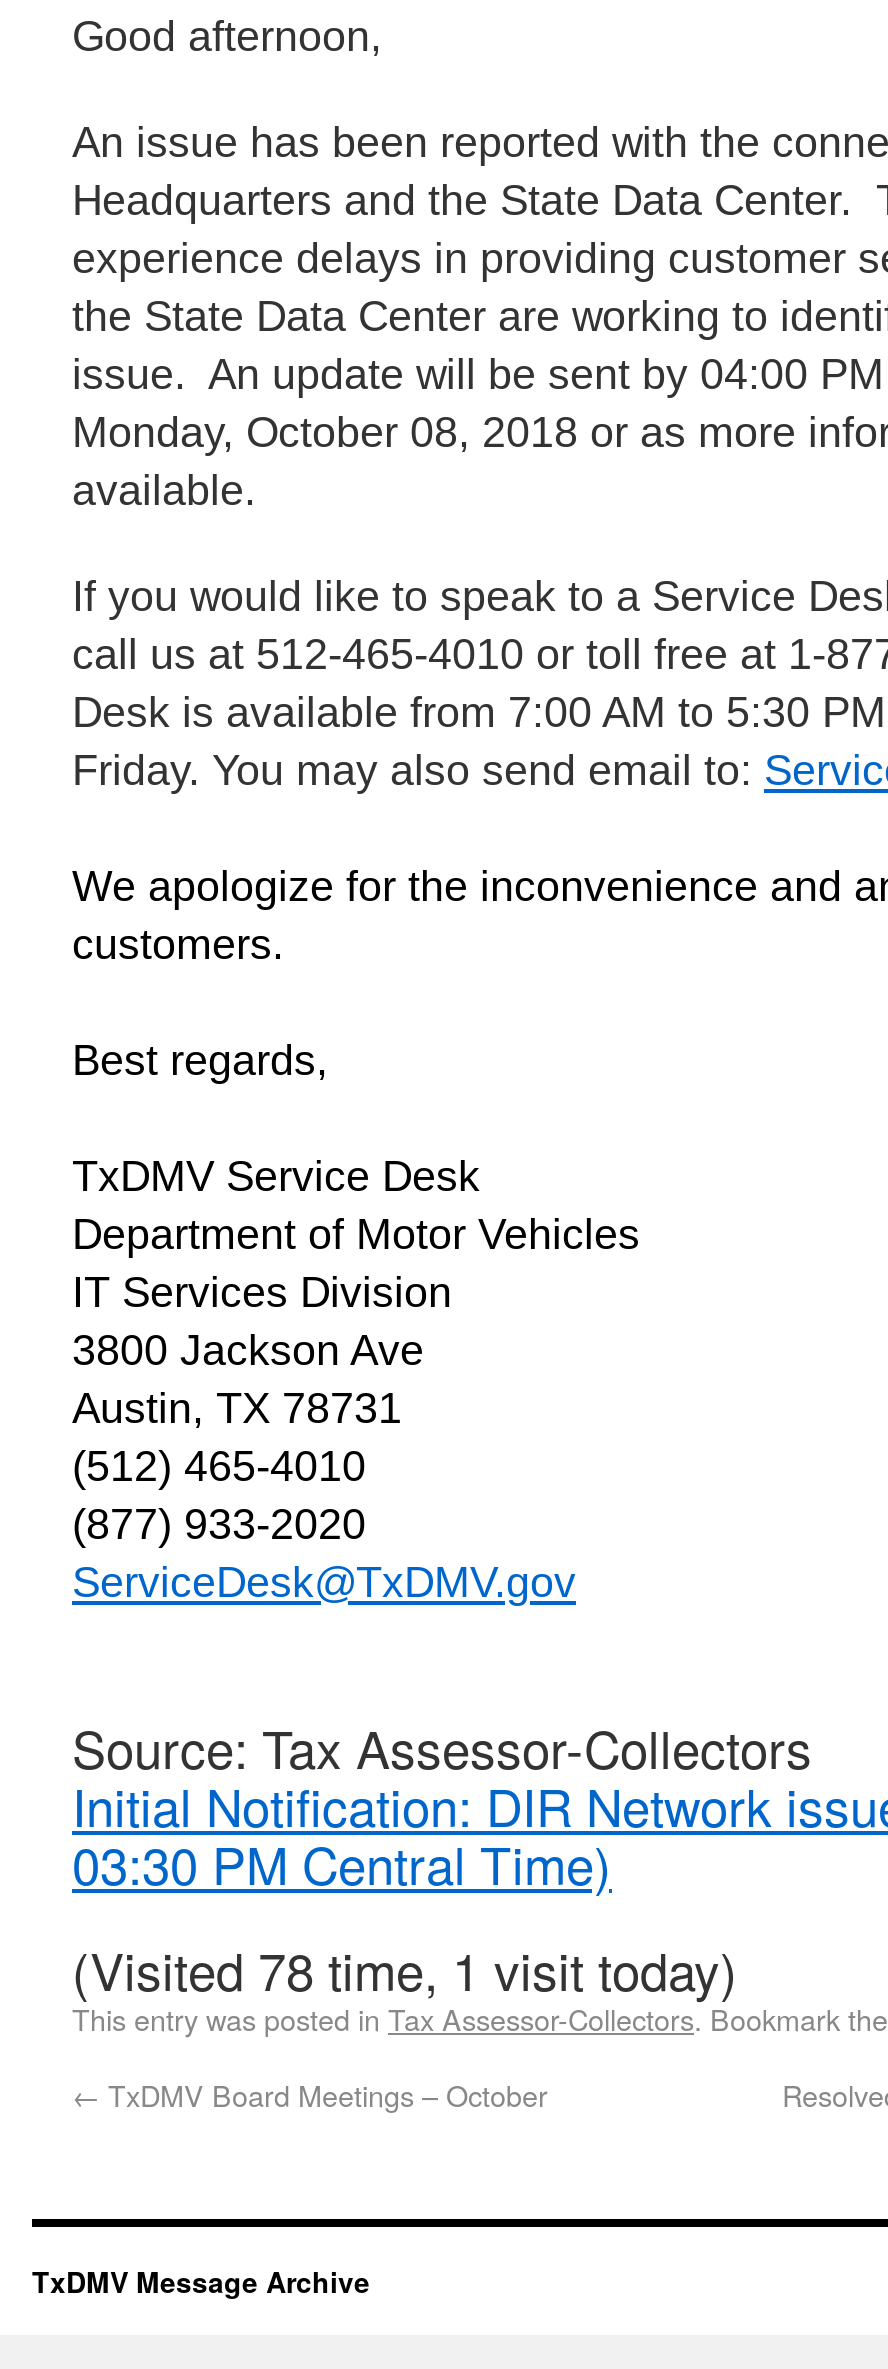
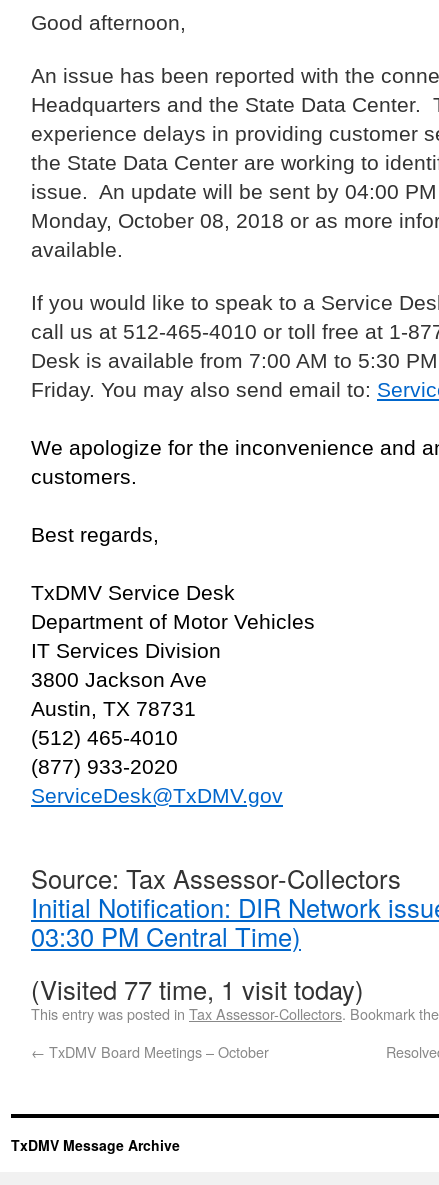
[72,1933,738,2005] (Visited 78 time, 1 visit today) -> [31,971,364,1007] (Visited 77 time, 1 visit today)

